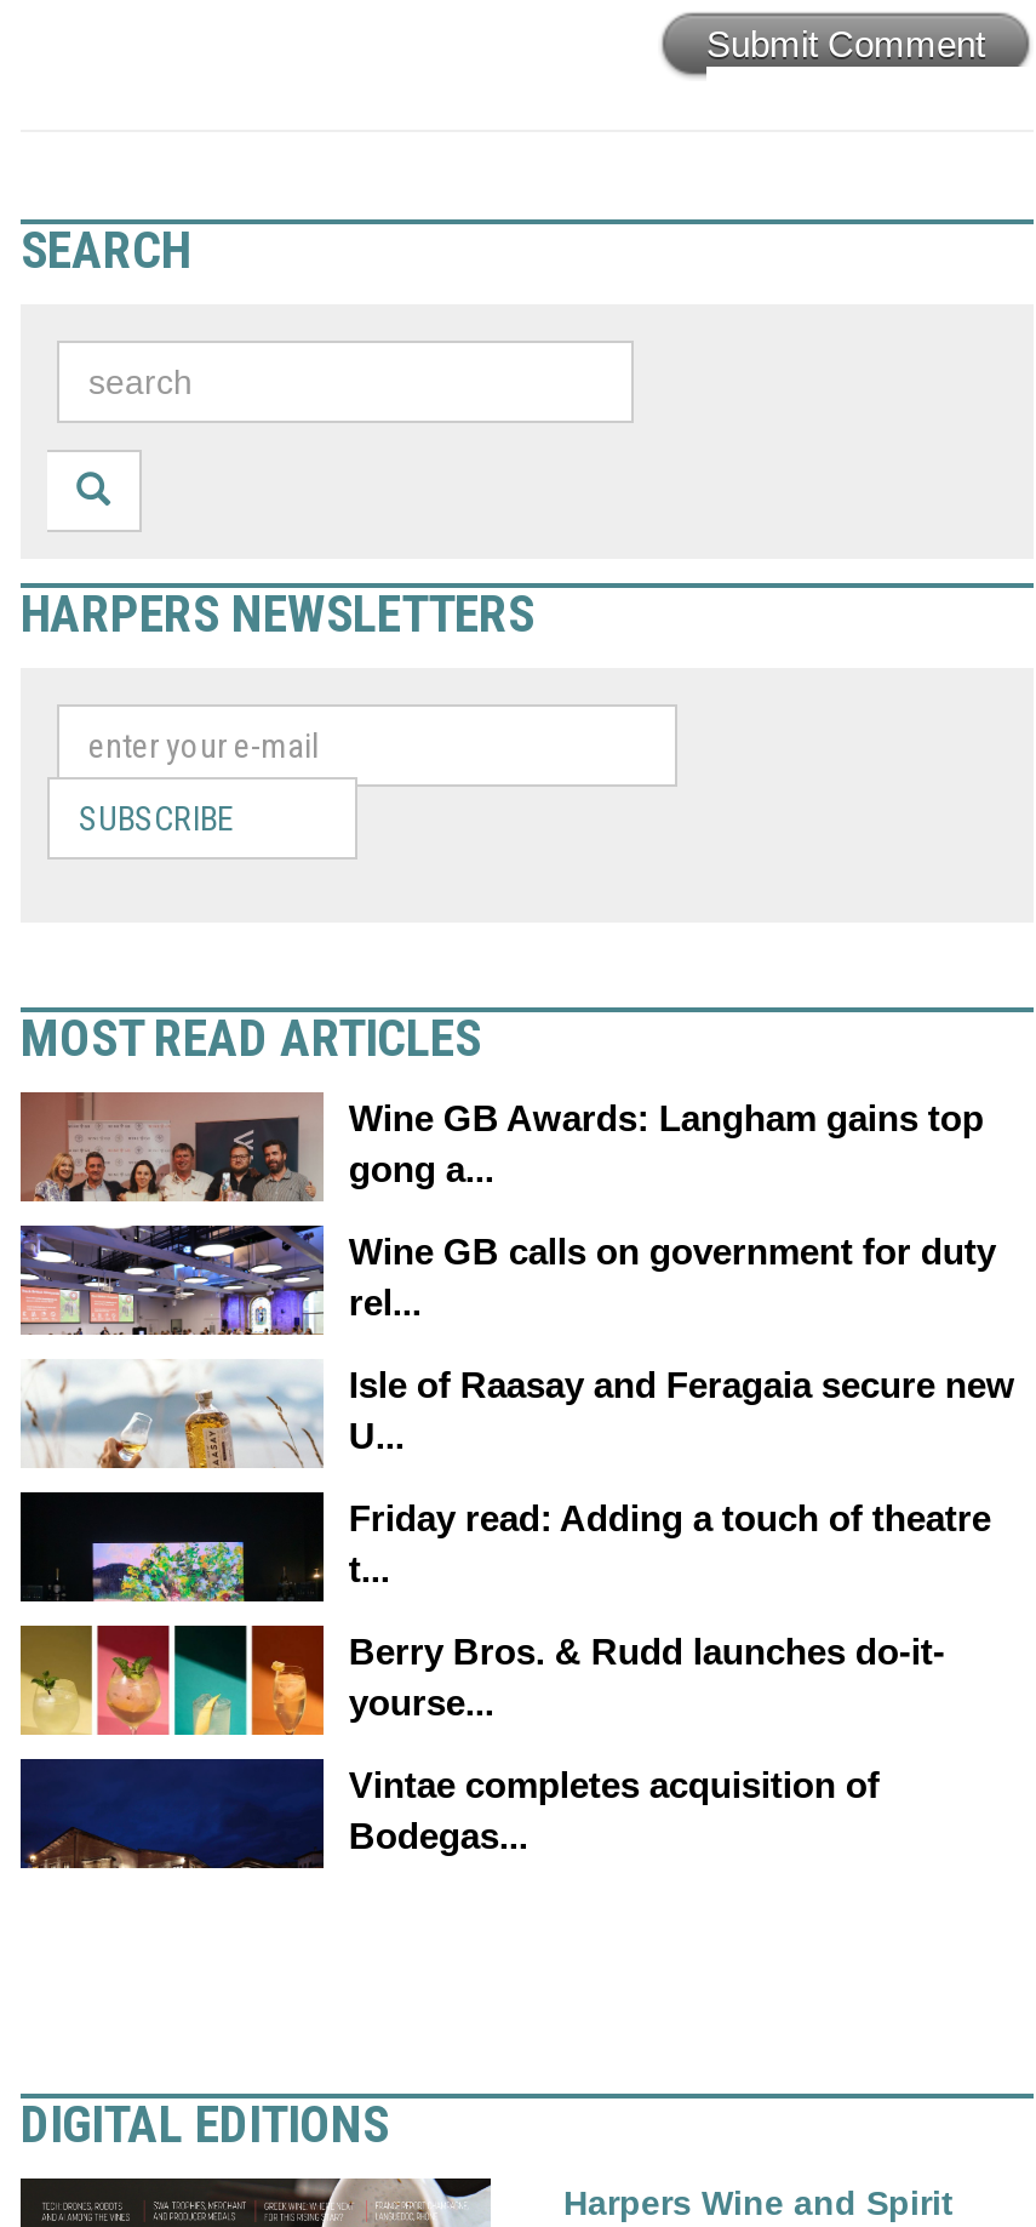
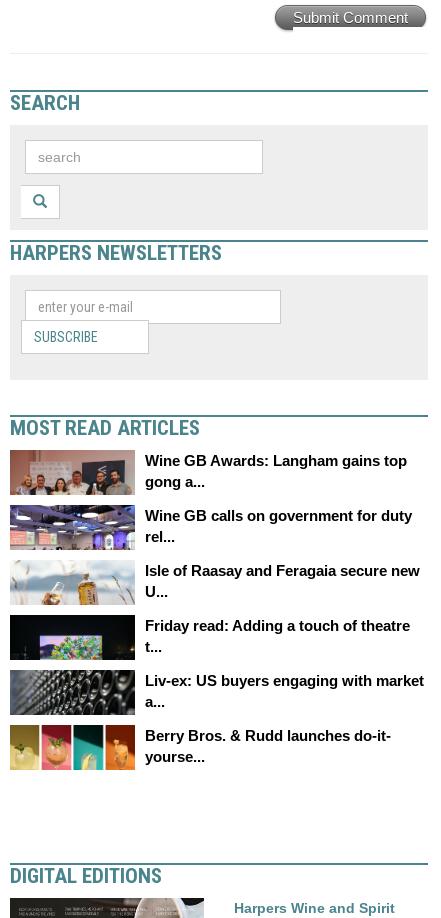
none -> [9,669,424,716] [image] | Liv-ex: US buyers engaging with market | a...
moved [18,1628,945,1740] -> [9,726,391,772]: [image] | Berry Bros. & Rudd launches do-it- | yourse...
[18,1757,879,1871] [image] | Vintae completes acquisition of | Bodegas... -> none

